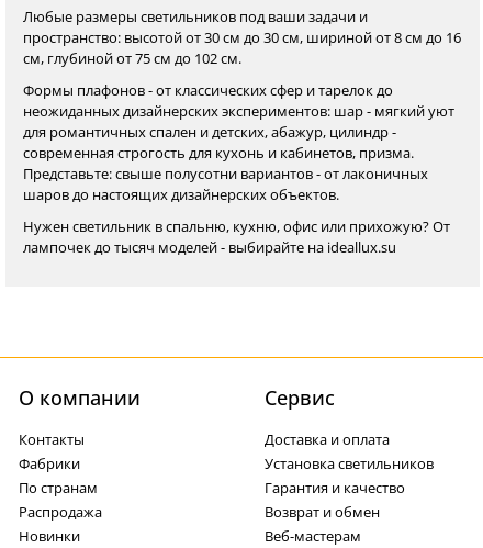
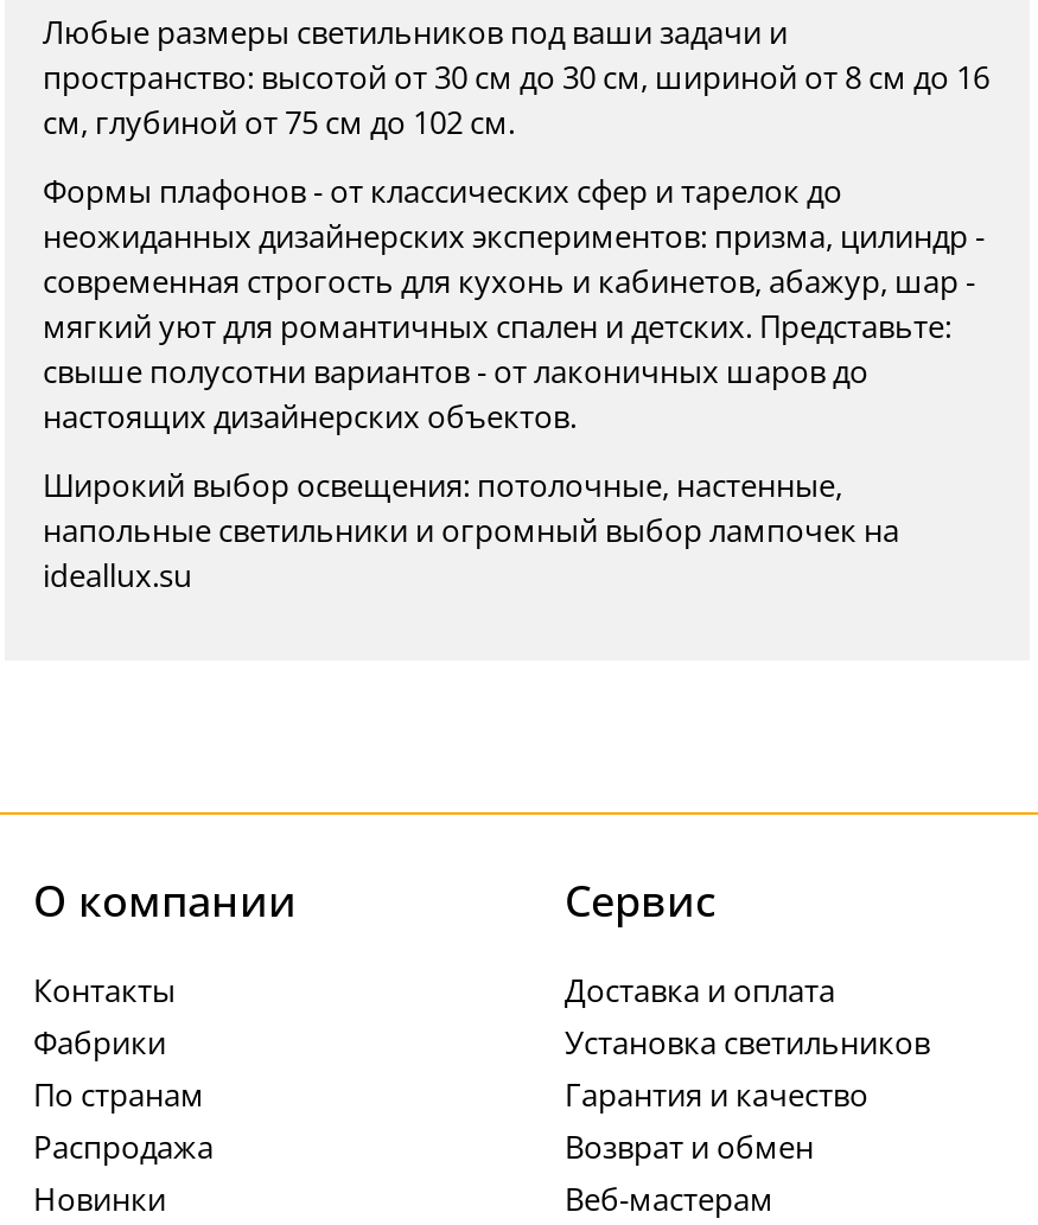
[23,101,454,204] неожиданных дизайнерских экспериментов: шар - мягкий уют | для романтичных спален и детских, абажур, цилиндр - | современная строгость для кухонь и кабинетов, призма. | Представьте: свыше полусотни вариантов - от лаконичных | шаров до настоящих дизайнерских объектов. -> [43,215,985,438] неожиданных дизайнерских экспериментов: призма, цилиндр - | современная строгость для кухонь и кабинетов, абажур, шар - | мягкий уют для романтичных спален и детских. Представьте: | свыше полусотни вариантов - от лаконичных шаров до | настоящих дизайнерских объектов.
[23,216,450,257] Нужен светильник в спальню, кухню, офис или прихожую? От | лампочек до тысяч моделей - выбирайте на ideallux.su -> [43,464,899,596] Широкий выбор освещения: потолочные, настенные, | напольные светильники и огромный выбор лампочек на | ideallux.su

